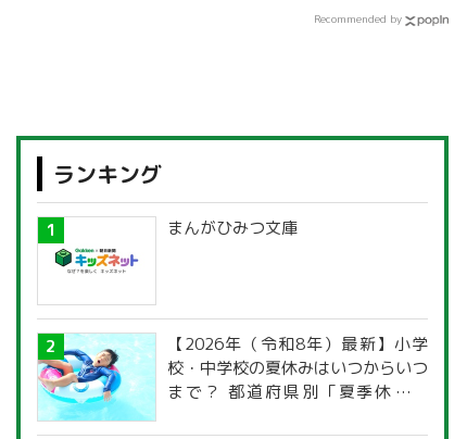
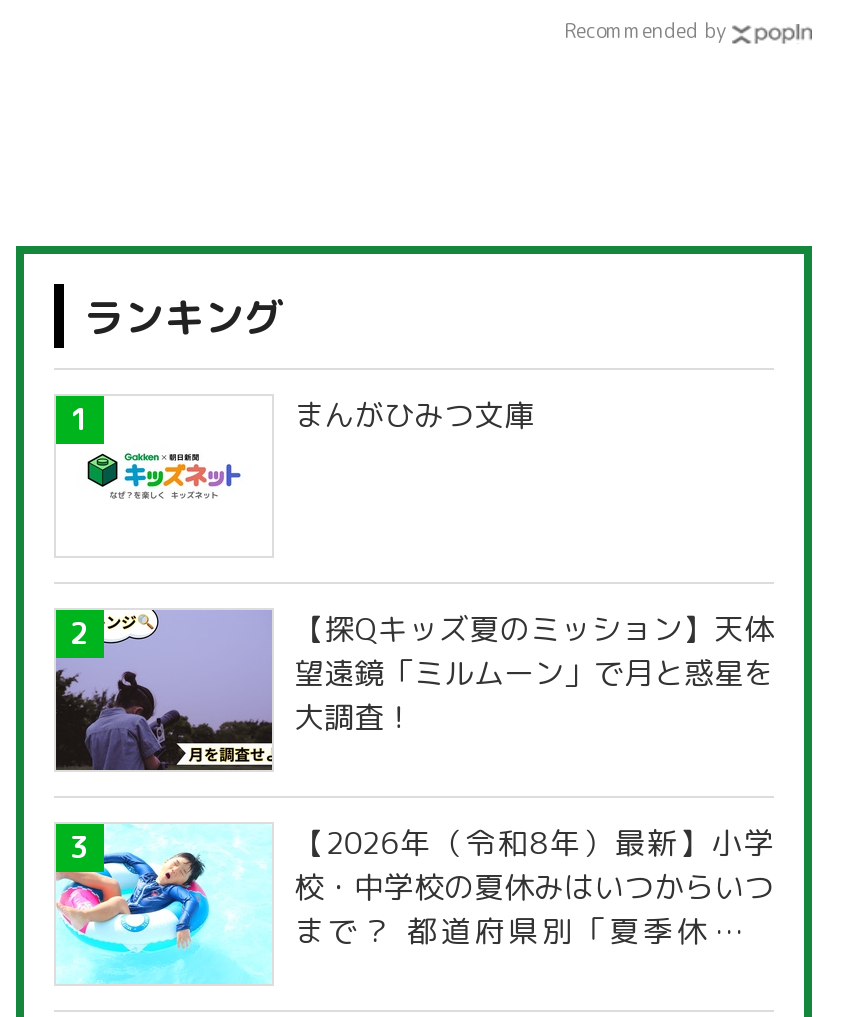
none -> [54,608,774,772] [image] | 【探Qキッズ夏のミッション】天体 | 望遠鏡「ミルムーン」で月と惑星を | 大調査！

